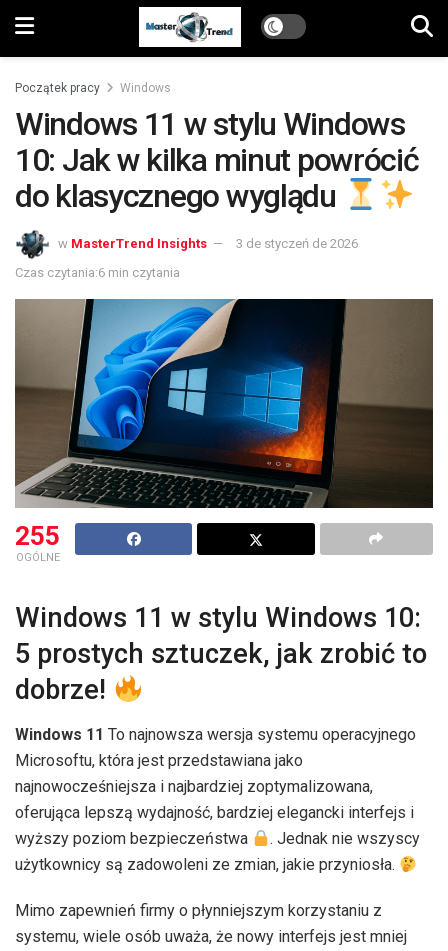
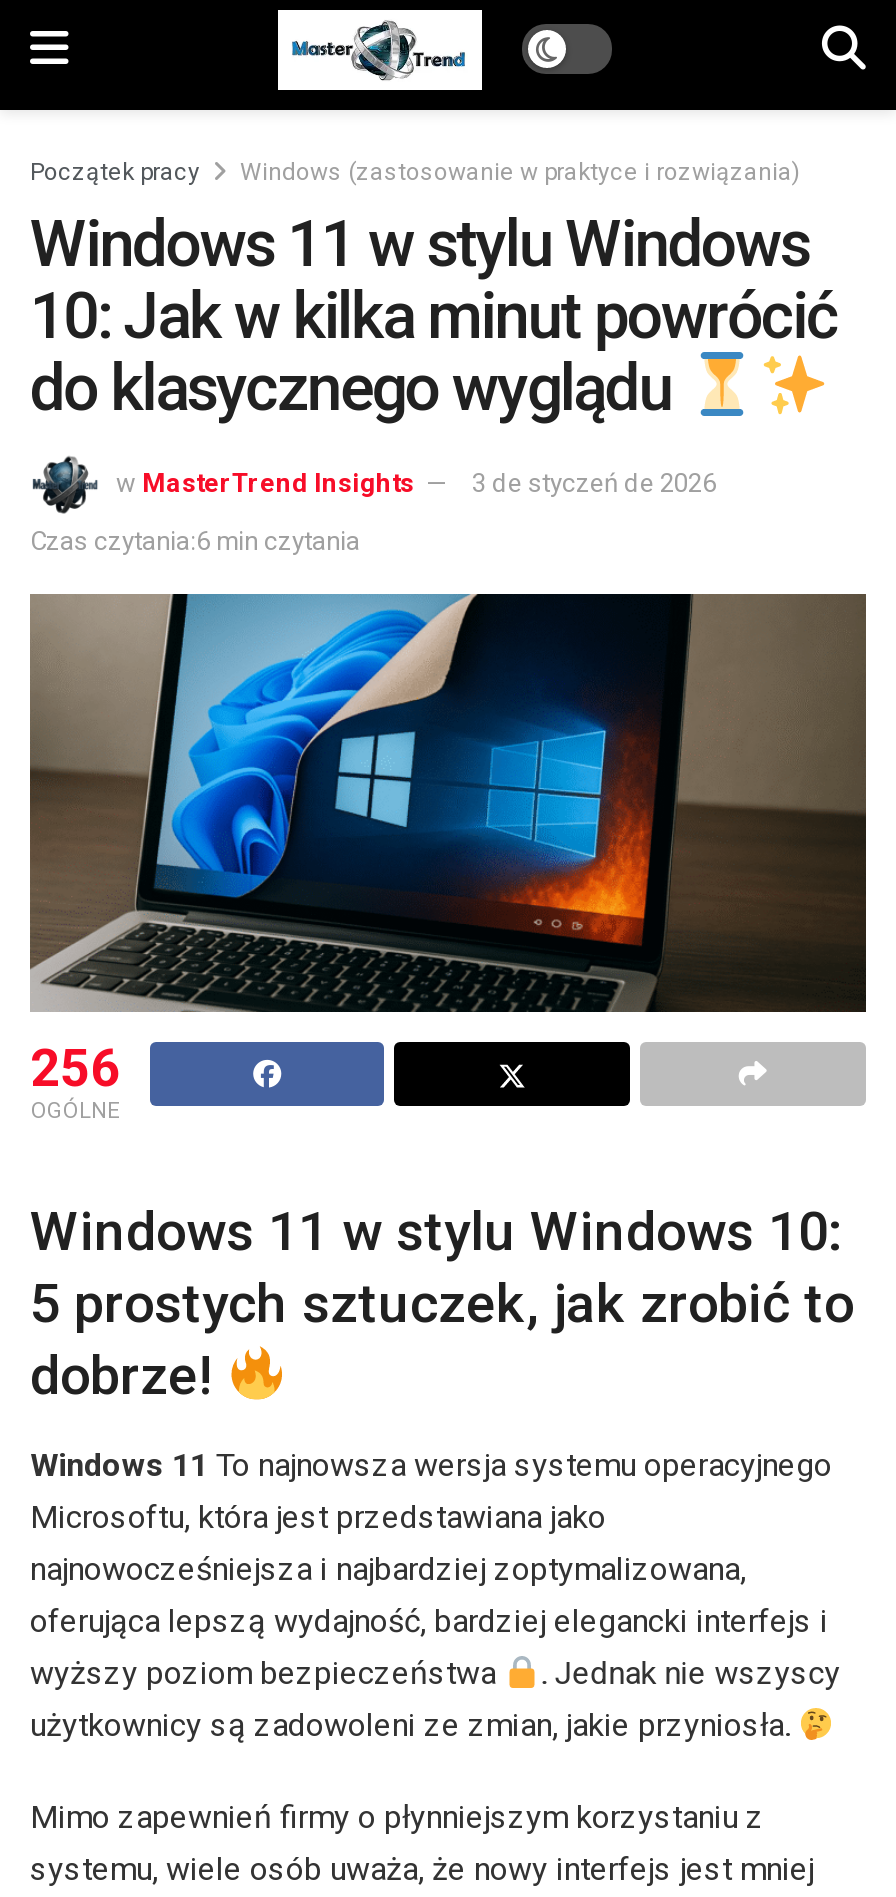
[120,81,171,95] Windows -> [240,158,800,186] Windows (zastosowanie w praktyce i rozwiązania)
[15,521,60,551] 255 -> [30,1038,120,1098] 256

